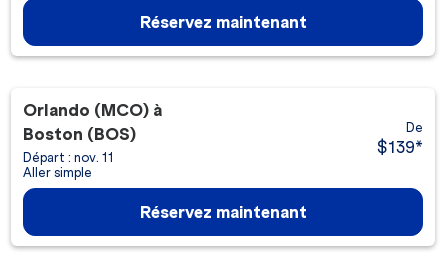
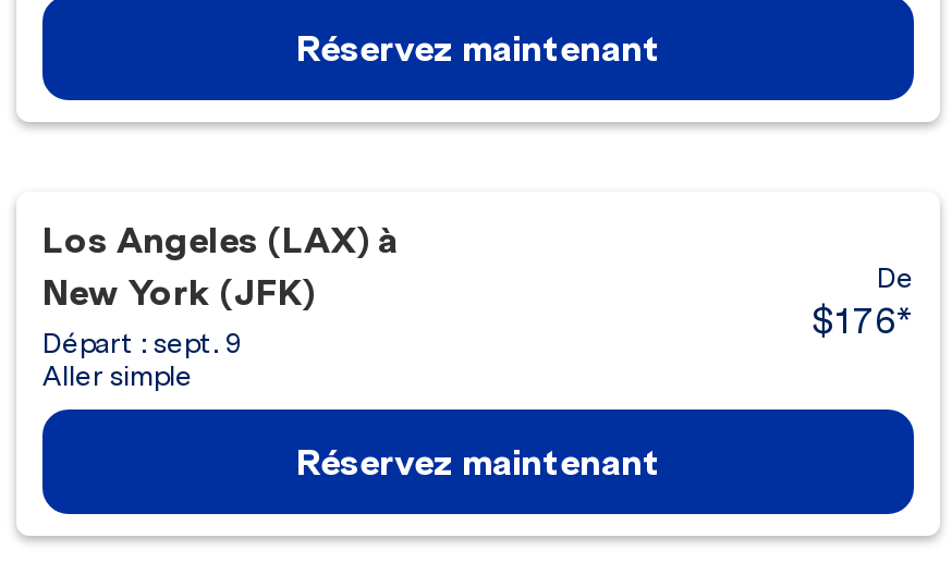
[23,100,162,165] Orlando (MCO) à | Boston (BOS) | Départ : nov. 11 -> [42,218,398,359] Los Angeles (LAX) à | New York (JFK) | Départ : sept. 9
[377,136,423,156] $139* -> [811,297,914,341] $176*

